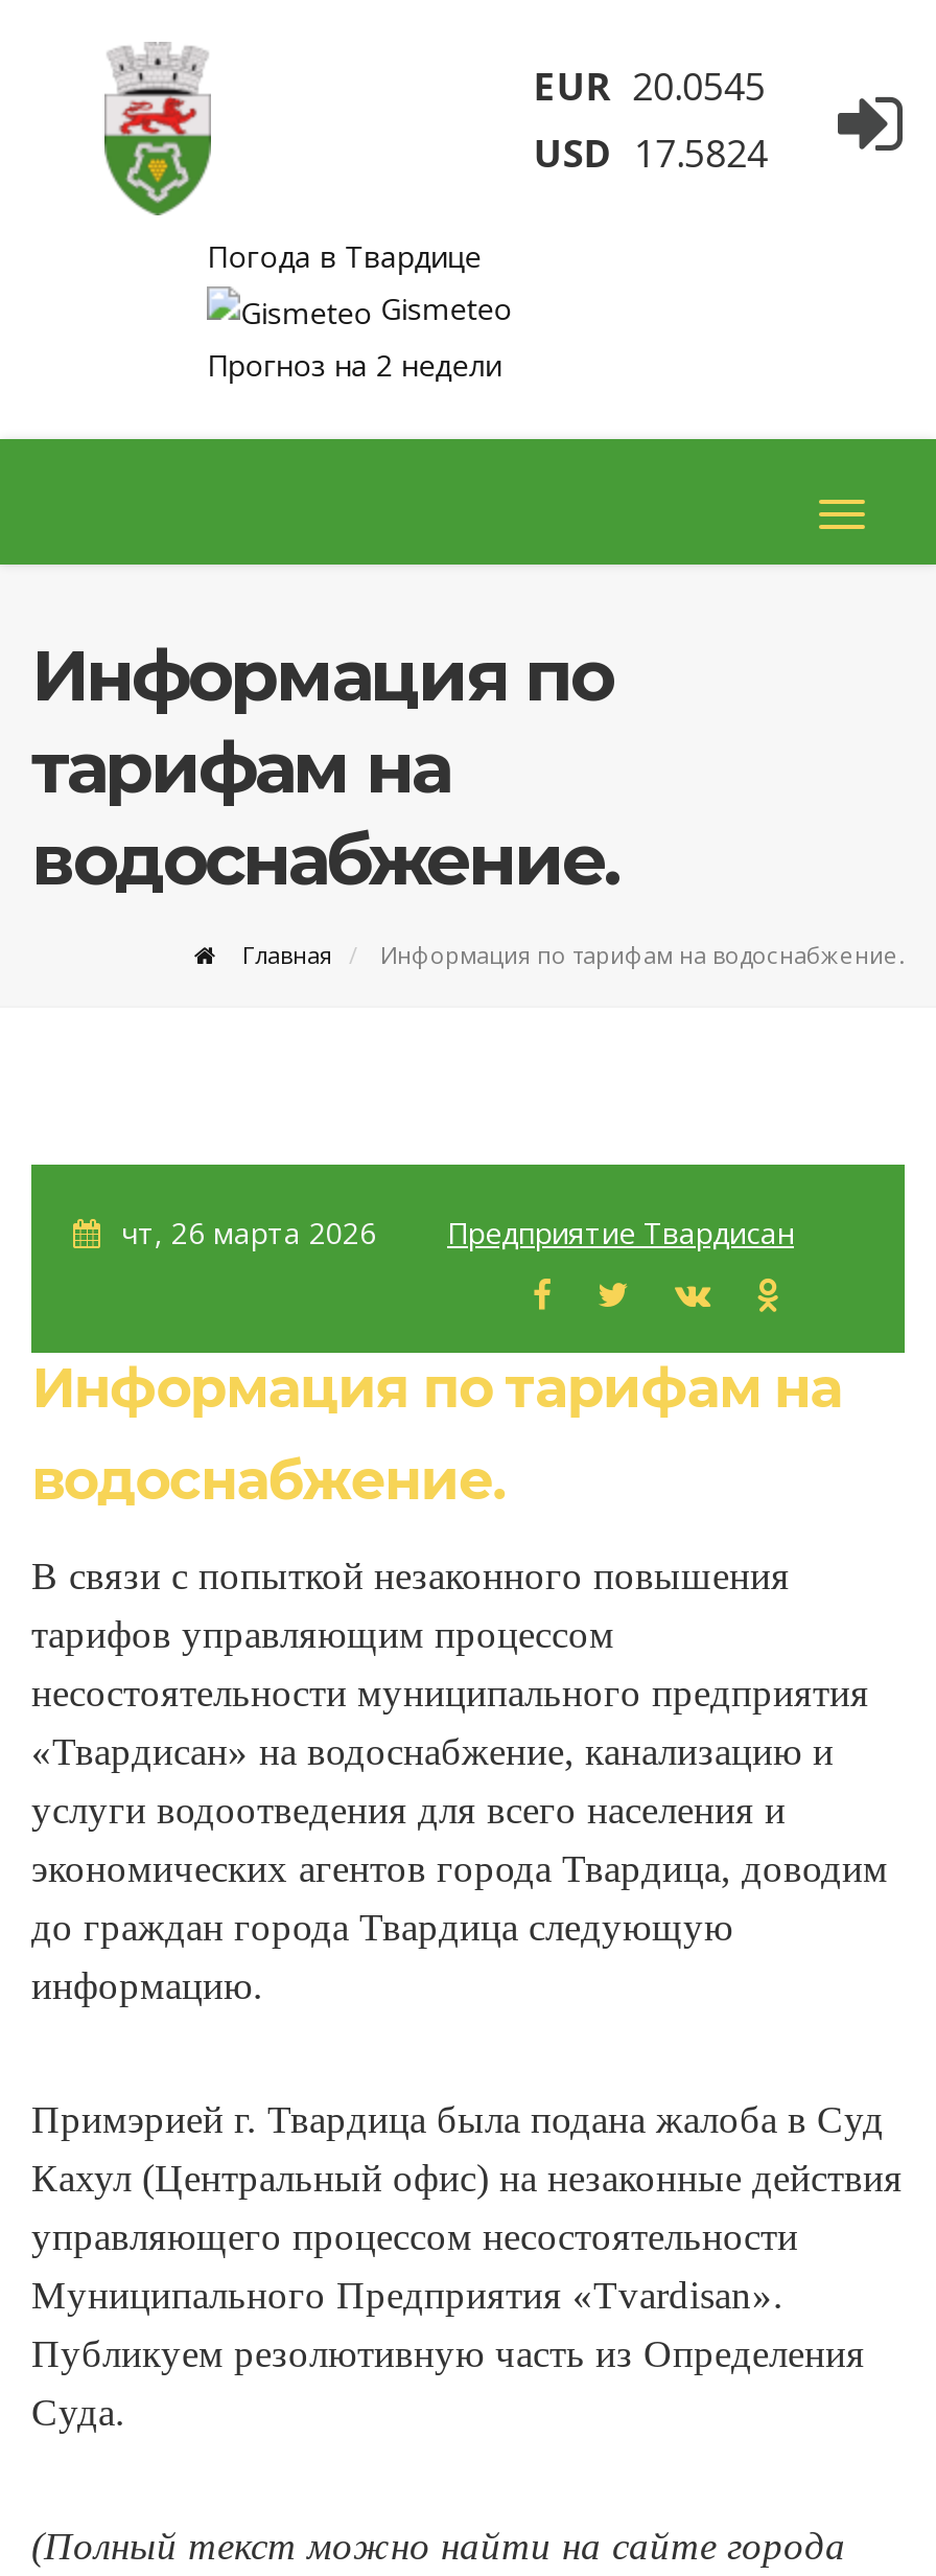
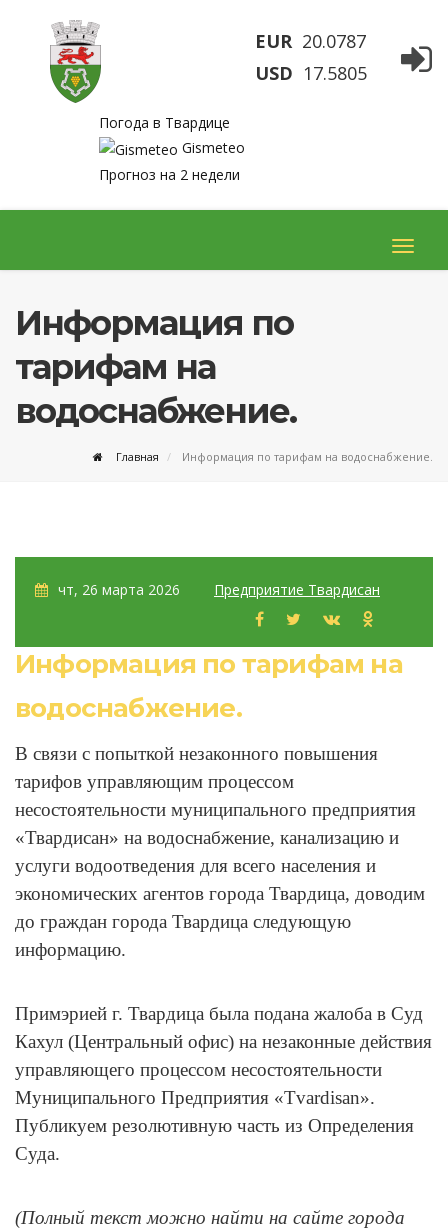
[534,61,766,111] EUR 20.0545 -> [255,29,366,53] EUR 20.0787
[534,128,768,178] USD 17.5824 -> [255,61,367,85] USD 17.5805

